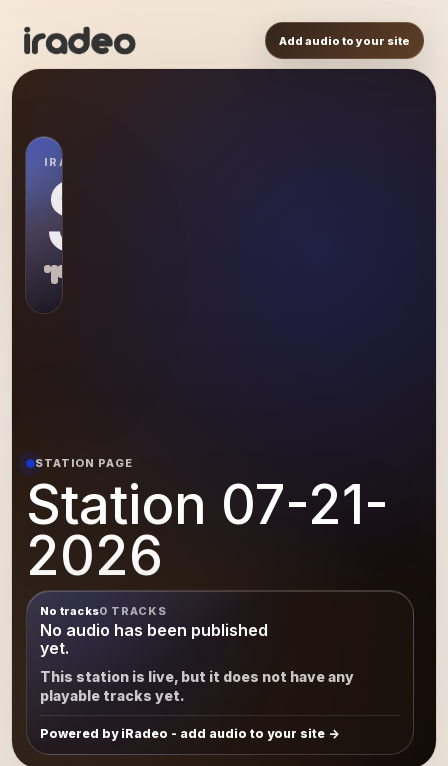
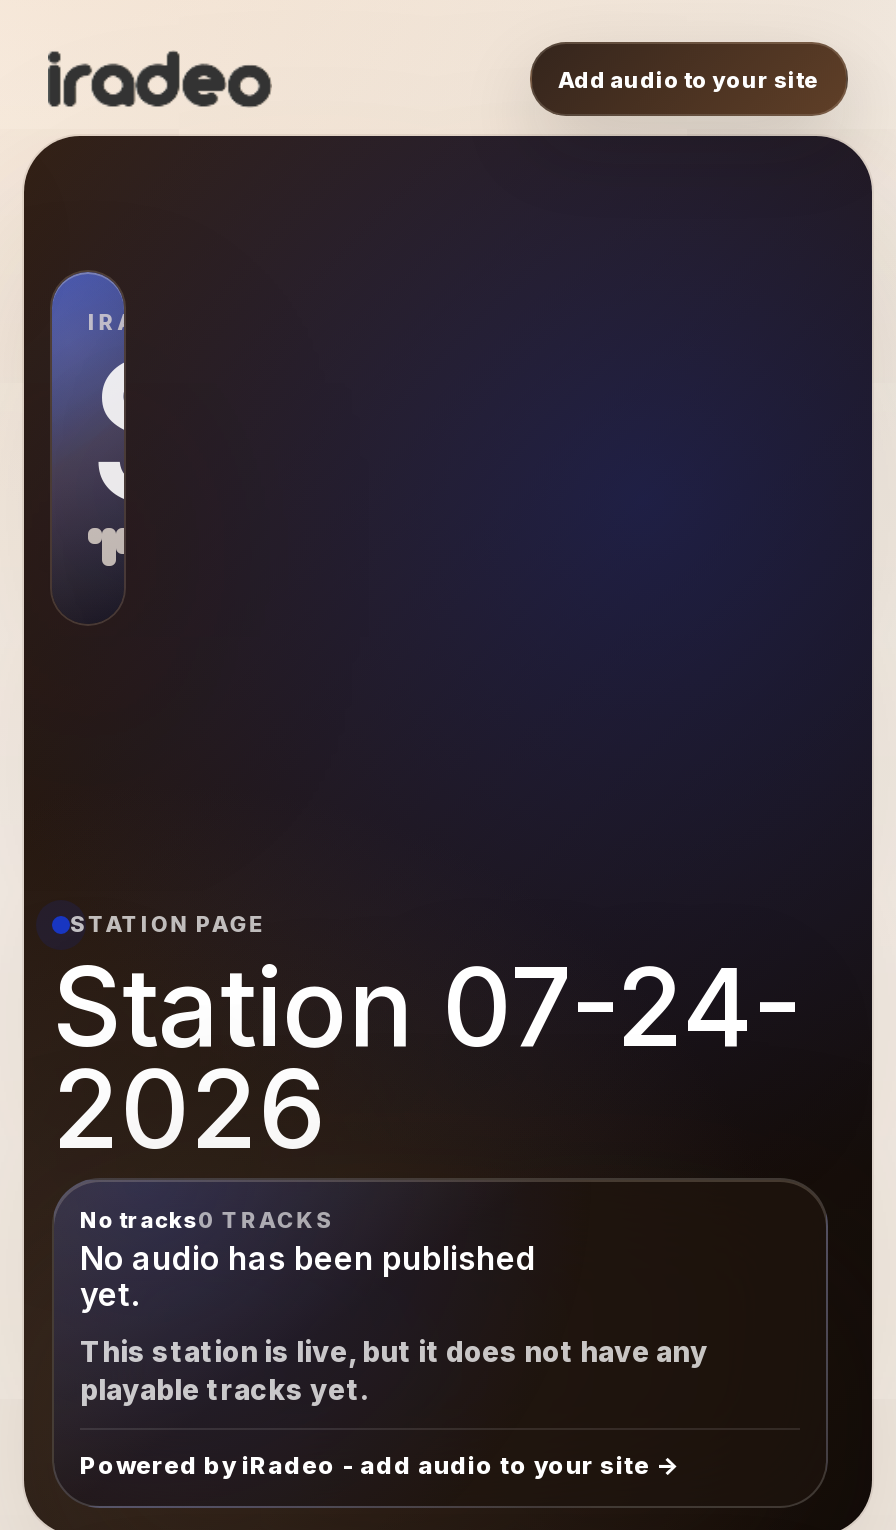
[26,472,389,537] Station 07-21- -> [52,942,802,1072] Station 07-24-

